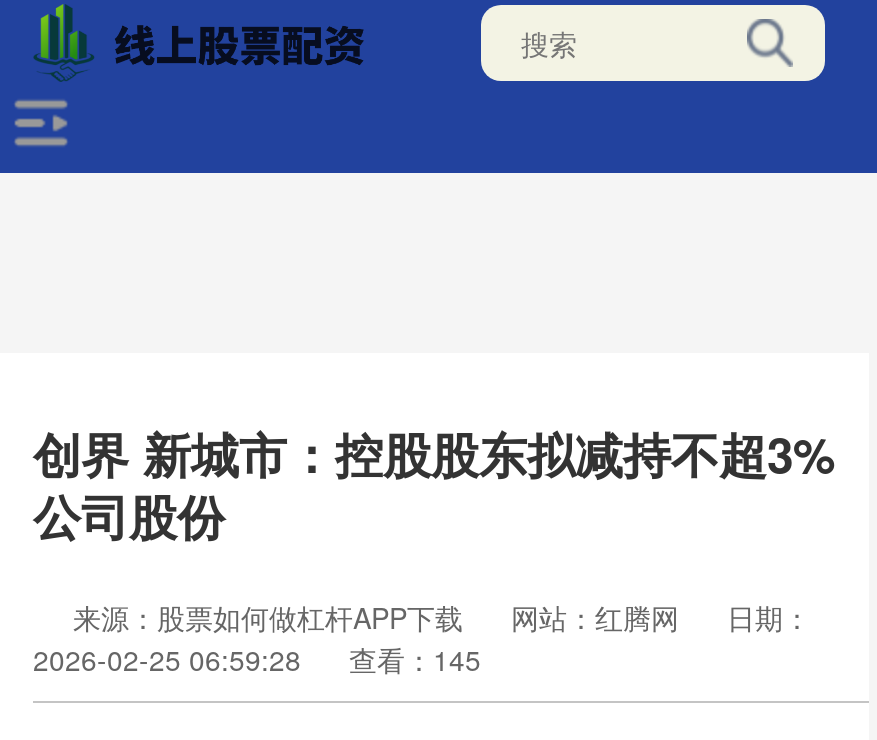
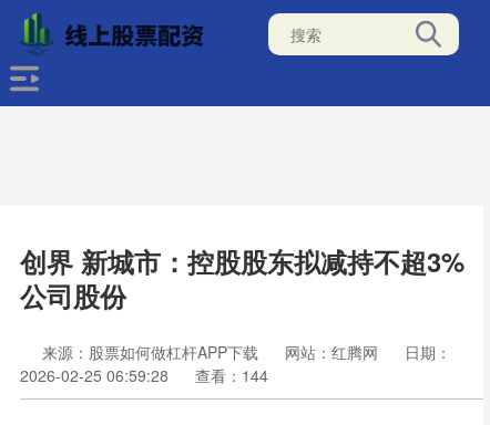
[33,639,481,679] 2026-02-25 06:59:28 查看：145 -> [20,364,268,386] 2026-02-25 06:59:28 查看：144

